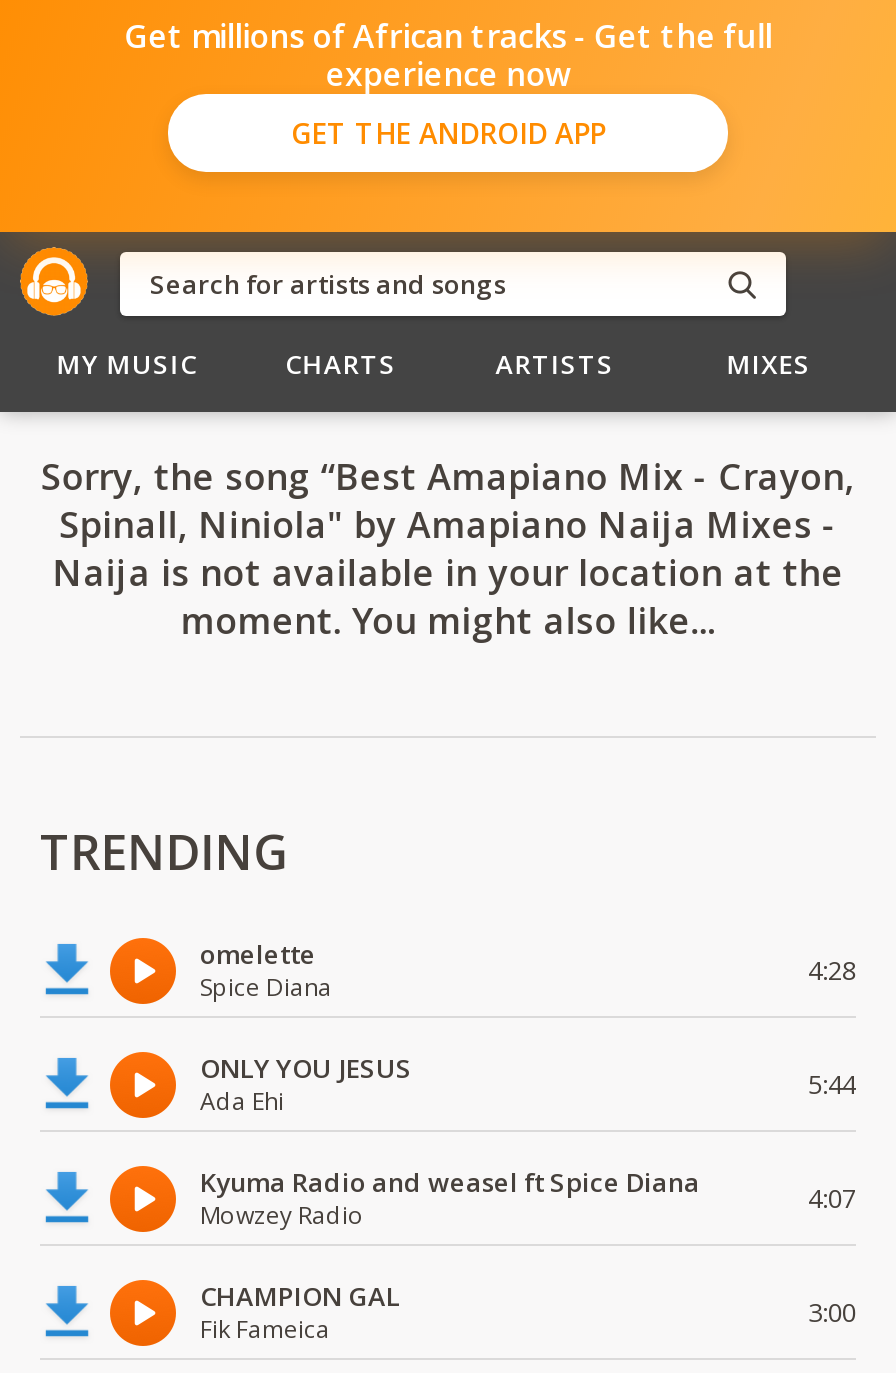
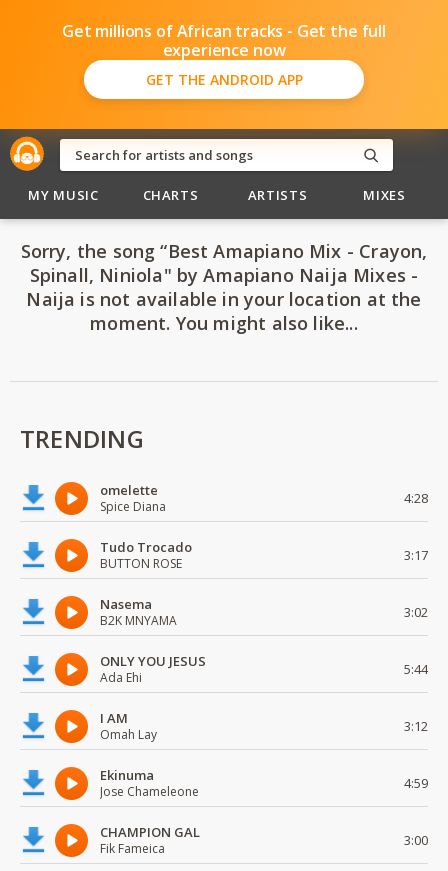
none -> [100,538,428,629] Tudo Trocado | BUTTON ROSE | 3:17 | Nasema | B2K MNYAMA | 3:02
[200,1164,856,1232] Kyuma Radio and weasel ft Spice Diana | Mowzey Radio | 4:07 -> [100,709,428,800] I AM | Omah Lay | 3:12 | Ekinuma | Jose Chameleone | 4:59

